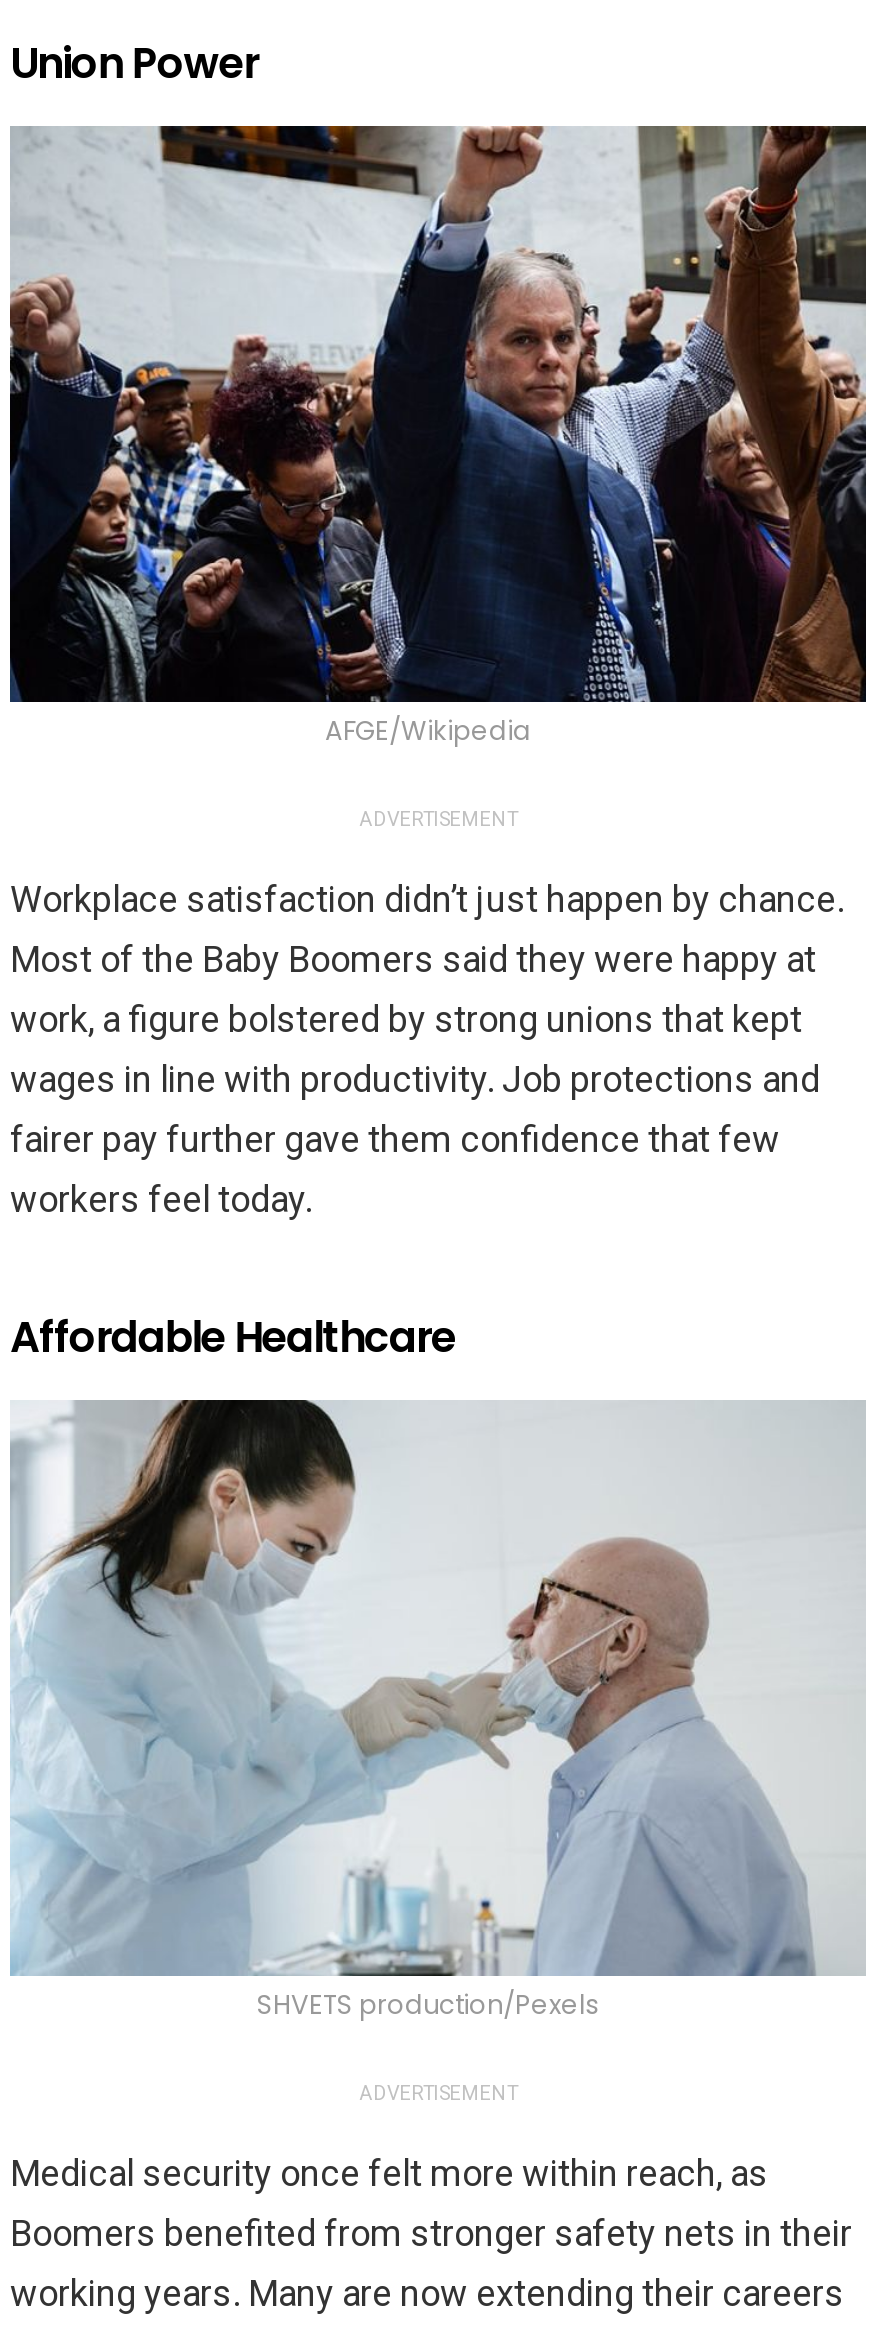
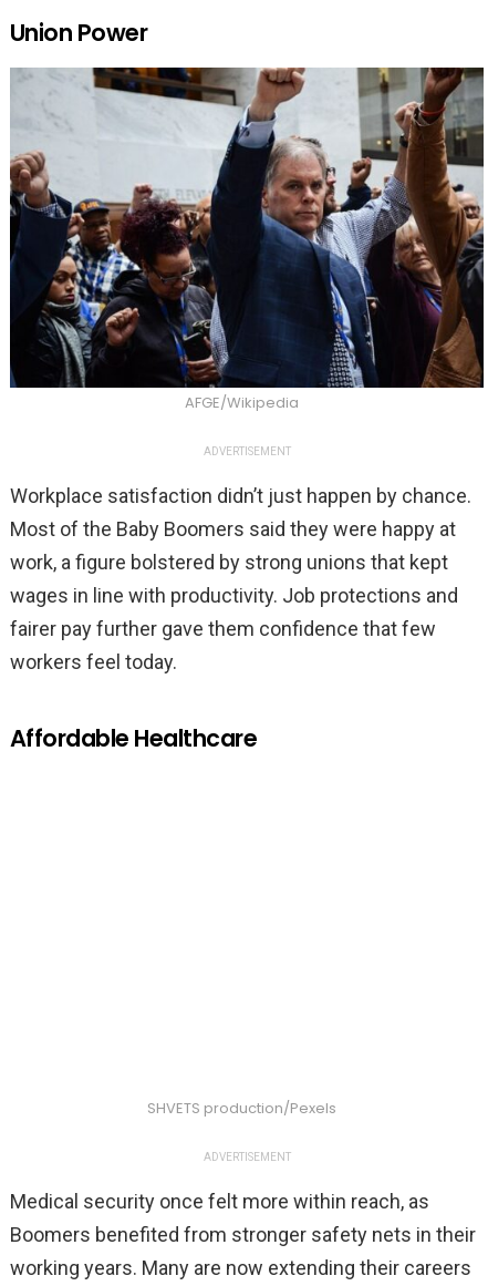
[8,1398,866,1980] [image] -> none

